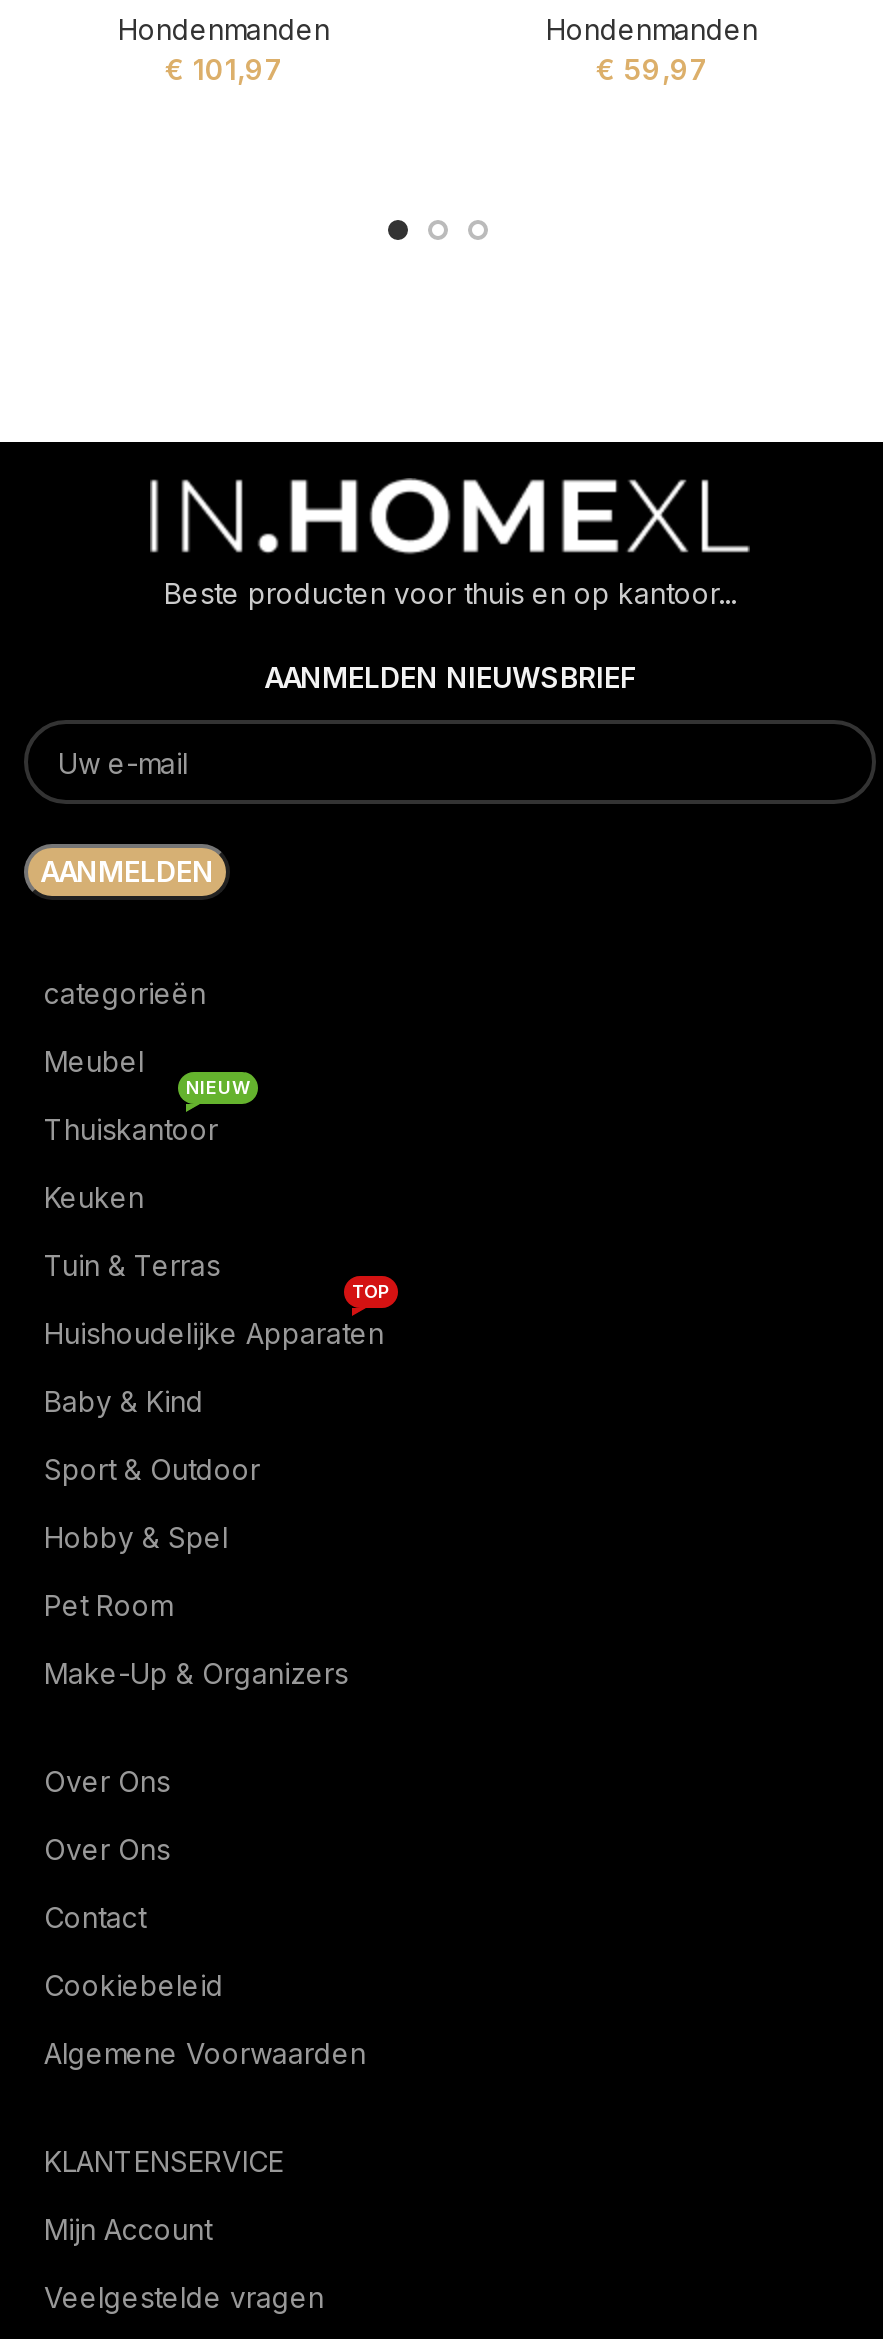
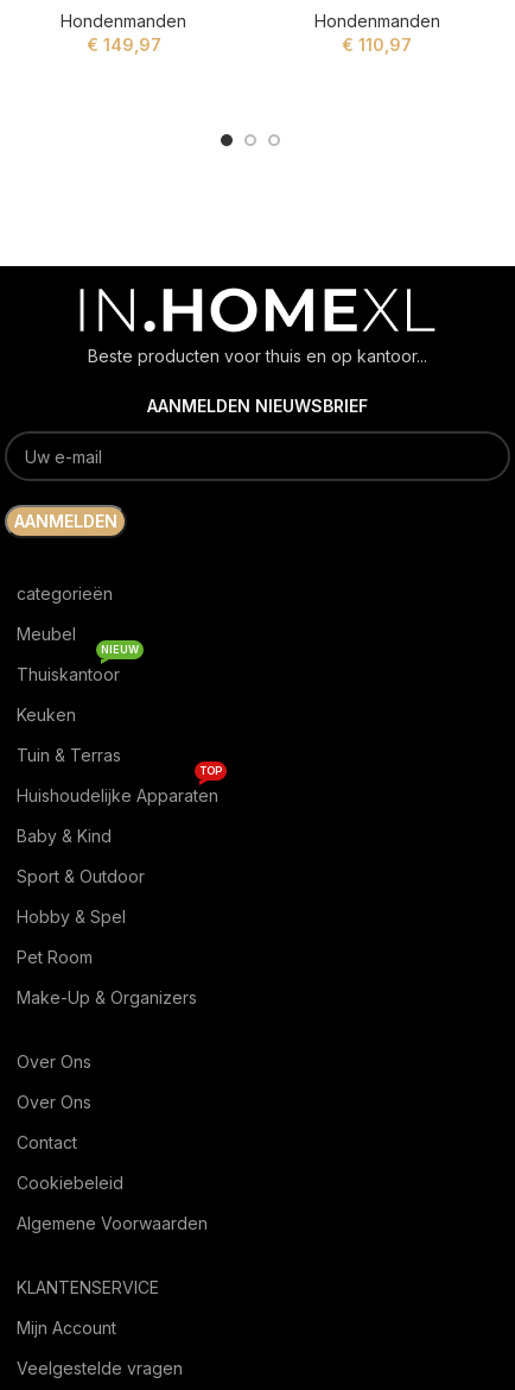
[165,53,283,87] €101,97 -> [86,35,161,55] €149,97
[596,53,708,87] €59,97 -> [342,35,412,55] €110,97

